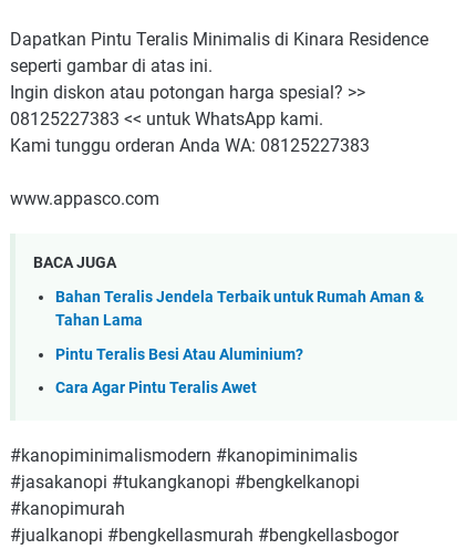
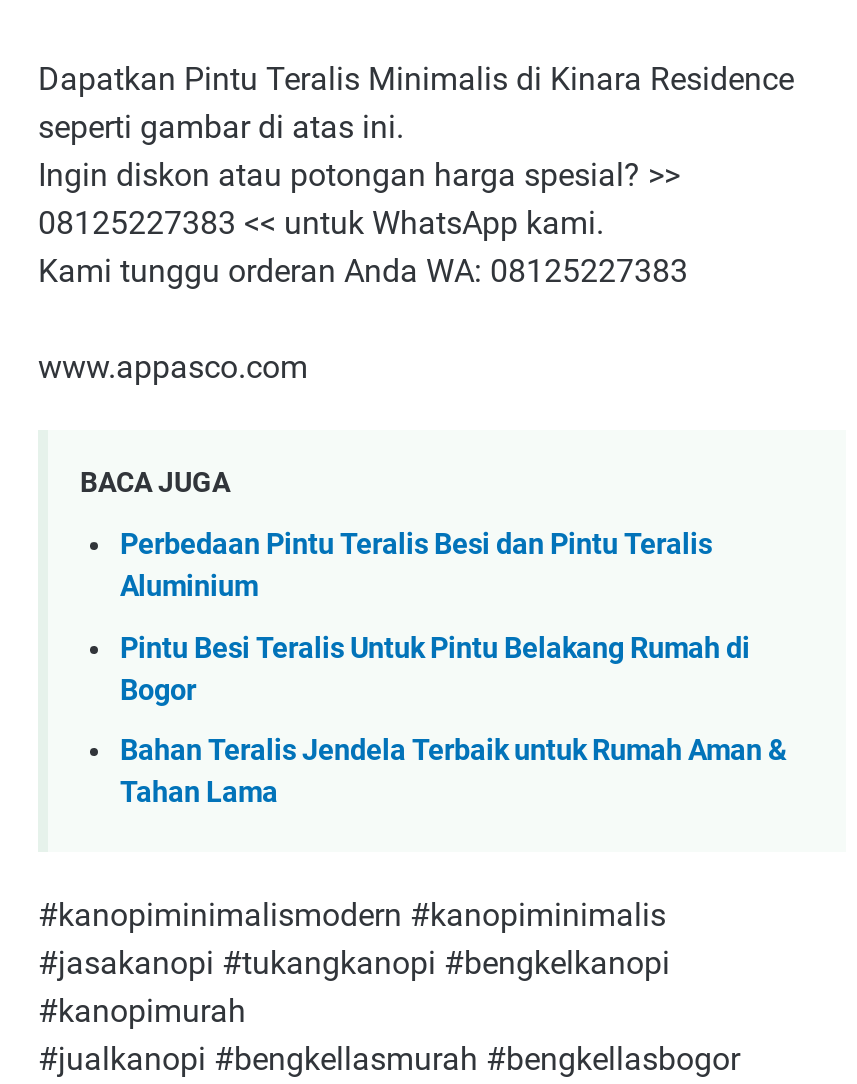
none -> [120,528,750,707] Perbedaan Pintu Teralis Besi dan Pintu Teralis | Aluminium | Pintu Besi Teralis Untuk Pintu Belakang Rumah di | Bogor
moved [55,288,424,330] -> [120,734,786,810]: Bahan Teralis Jendela Terbaik untuk Rumah Aman & | Tahan Lama
[55,345,303,398] Pintu Teralis Besi Atau Aluminium? | Cara Agar Pintu Teralis Awet -> none

